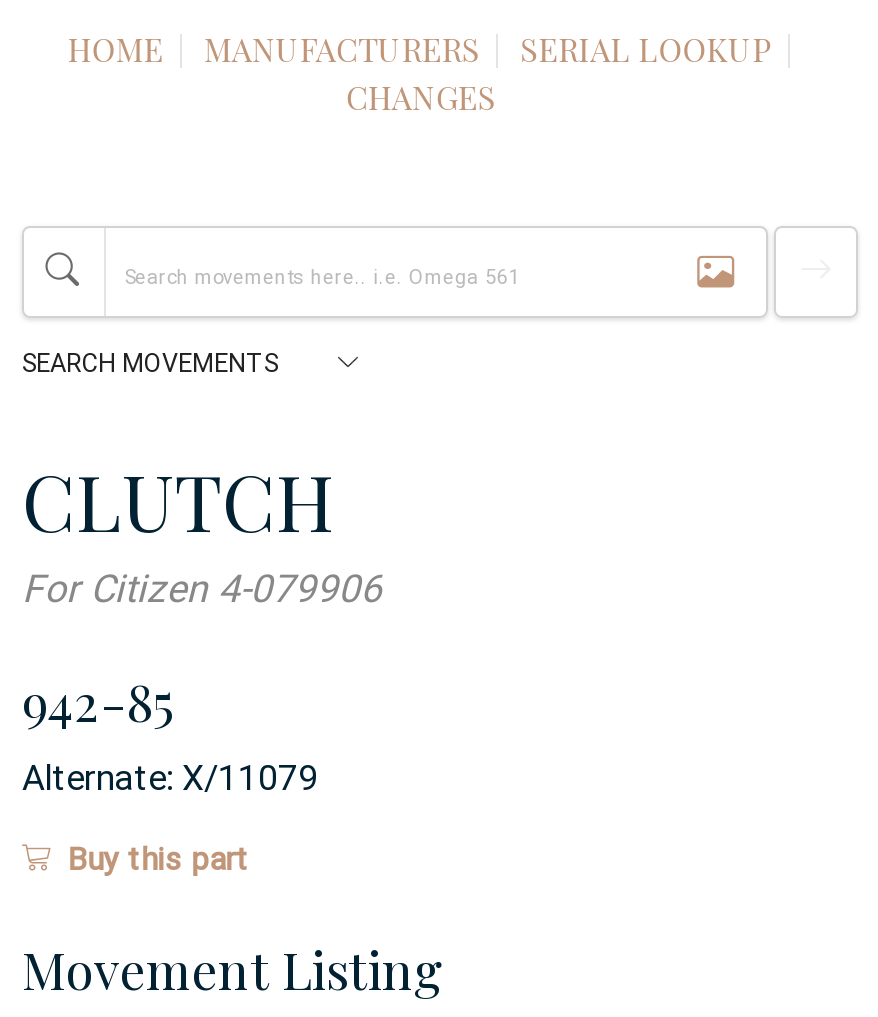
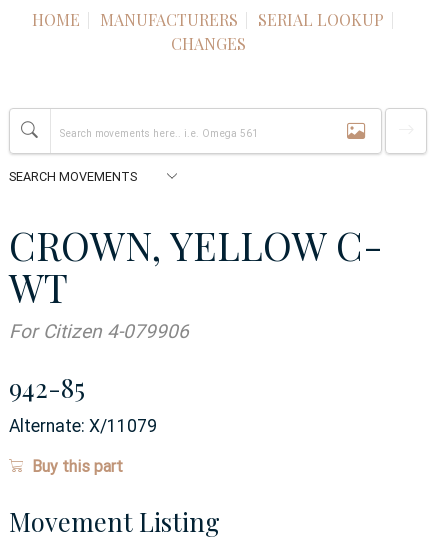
[22,448,334,552] CLUTCH -> [9,219,383,313] CROWN, YELLOW C- | WT

